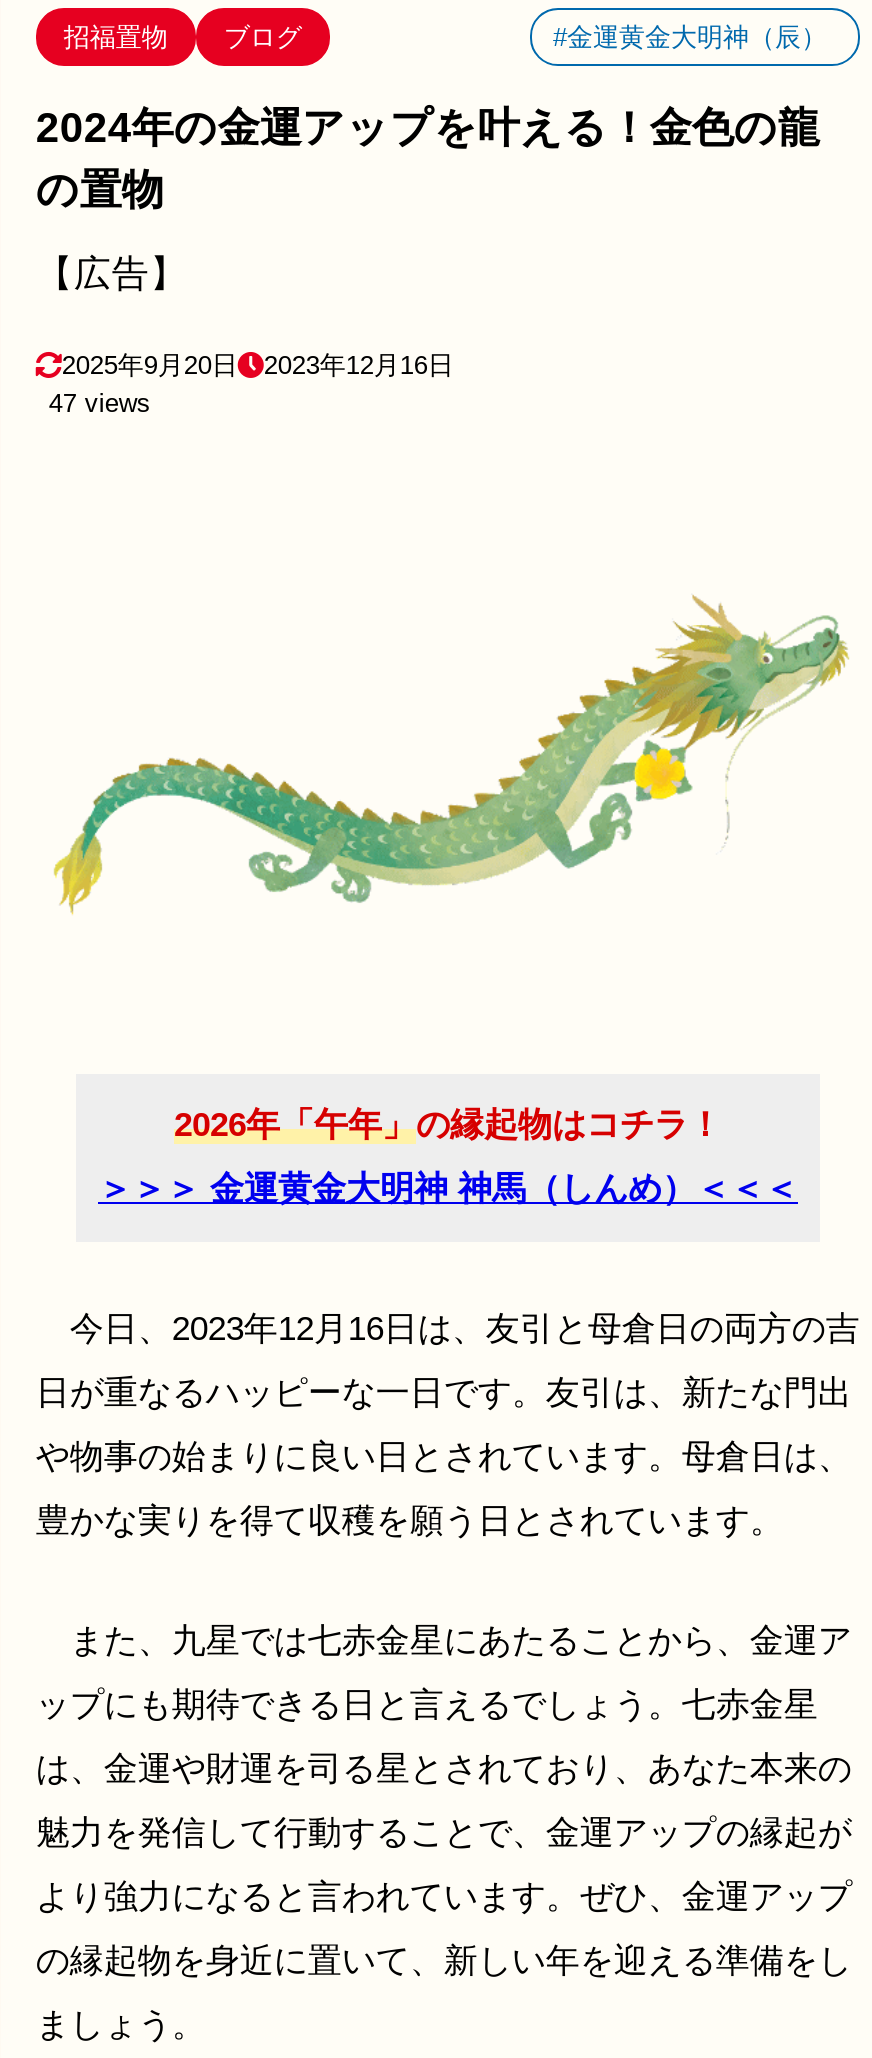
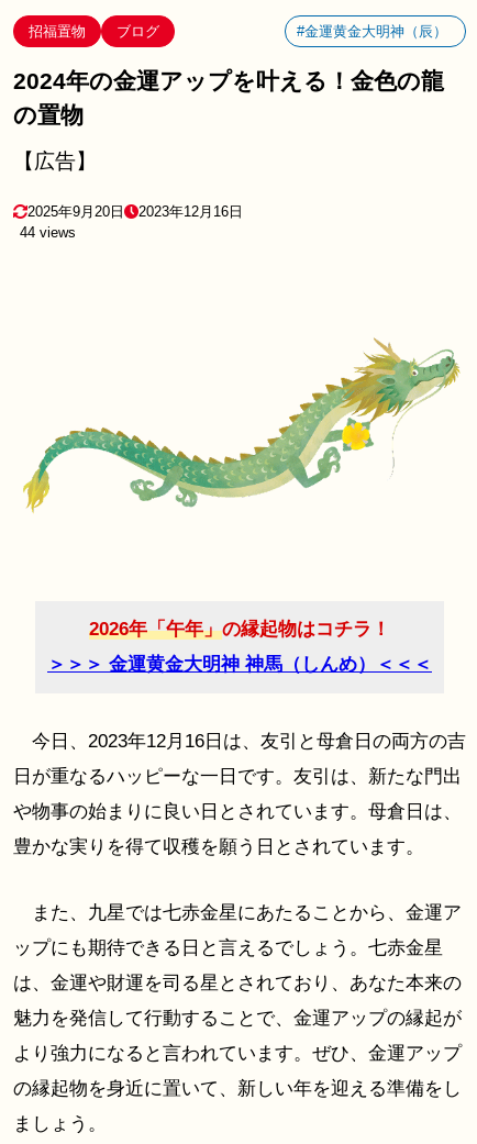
[49,388,151,418] 47 views -> [20,224,76,241] 44 views

